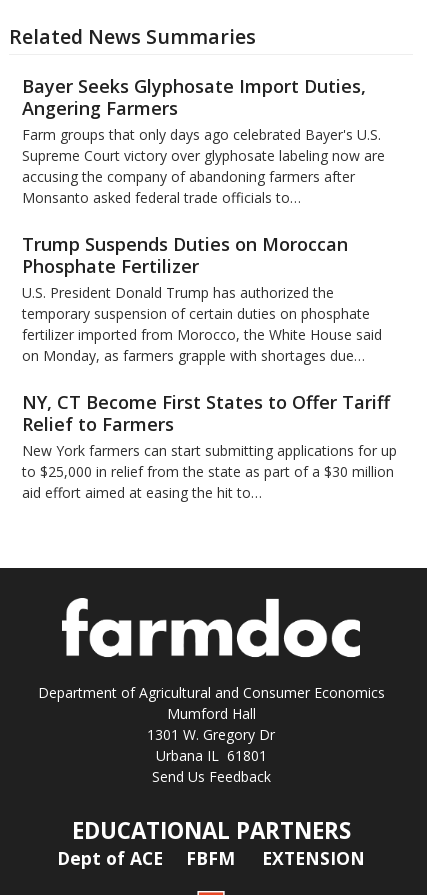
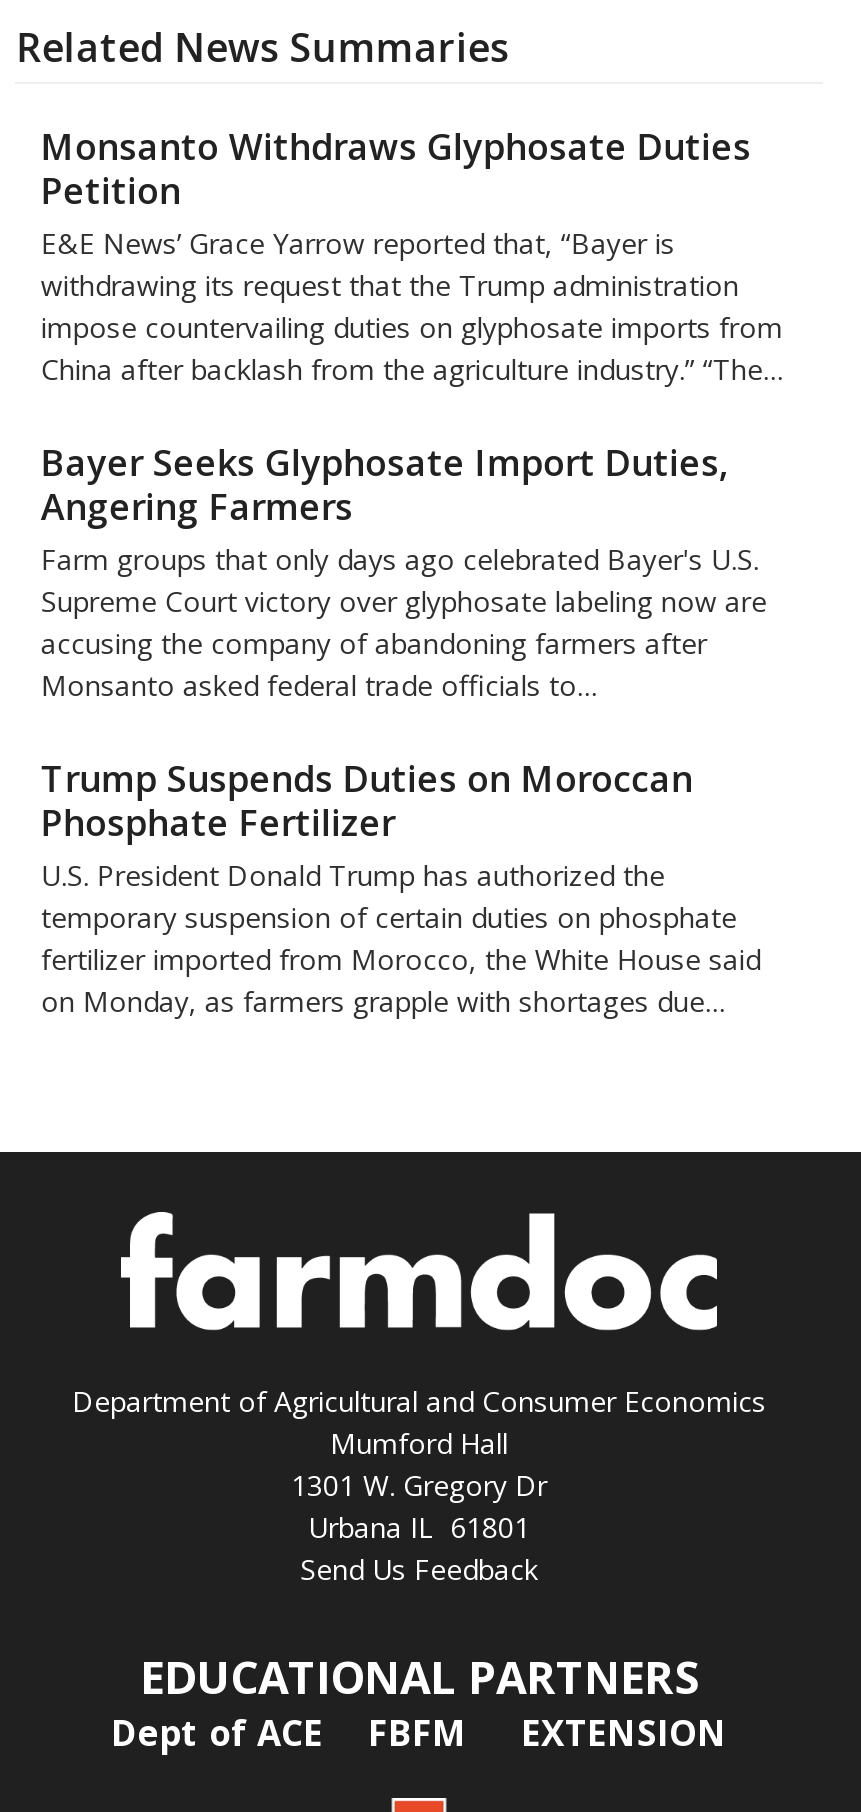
none -> [41,122,785,388] Monsanto Withdraws Glyphosate Duties | Petition | E&E News’ Grace Yarrow reported that, “Bayer is | withdrawing its request that the Trump administration | impose countervailing duties on glyphosate imports from | China after backlash from the agriculture industry.” “The…
moved [22,74,385,365] -> [41,438,767,1020]: Bayer Seeks Glyphosate Import Duties, | Angering Farmers | Farm groups that only days ago celebrated Bayer's U.S. | ... | fertilizer imported from Morocco, the White House said | on ‌Monday, as farmers grapple with shortages due…
[22,390,397,502] NY, CT Become First States to Offer Tariff | Relief to Farmers | New York farmers can start submitting applications for up | to $25,000 in relief from the state as part of a $30 million | aid effort aimed at easing the hit to… -> none

